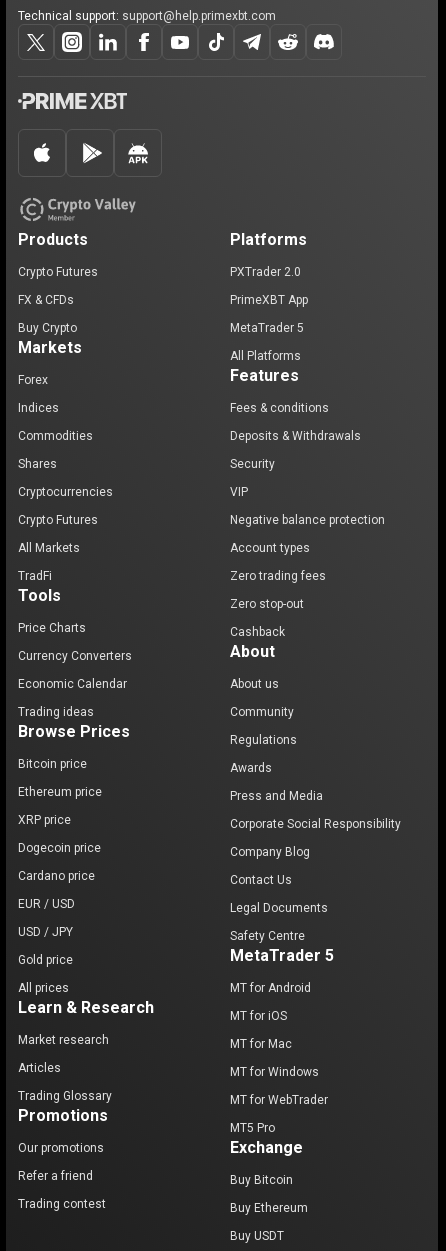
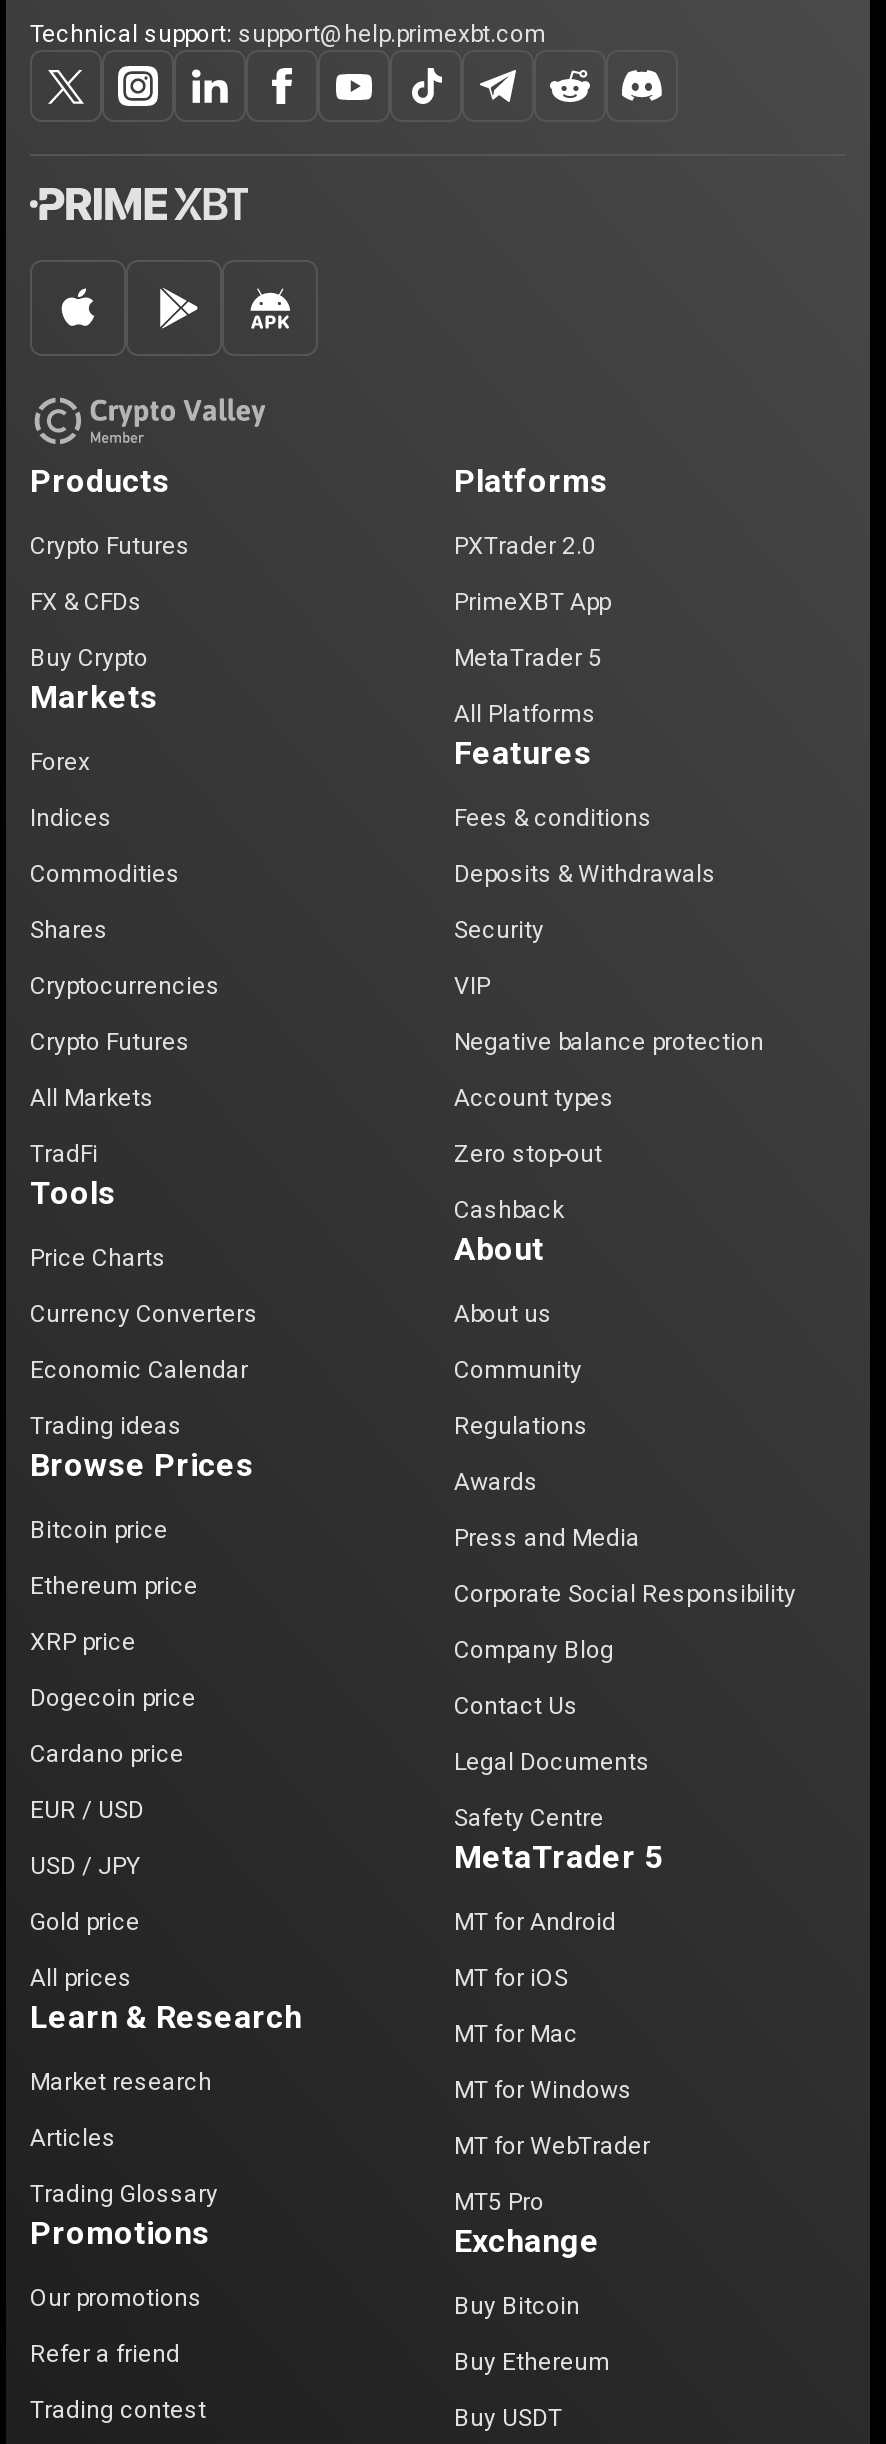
[230,569,326,583] Zero trading fees -> none

